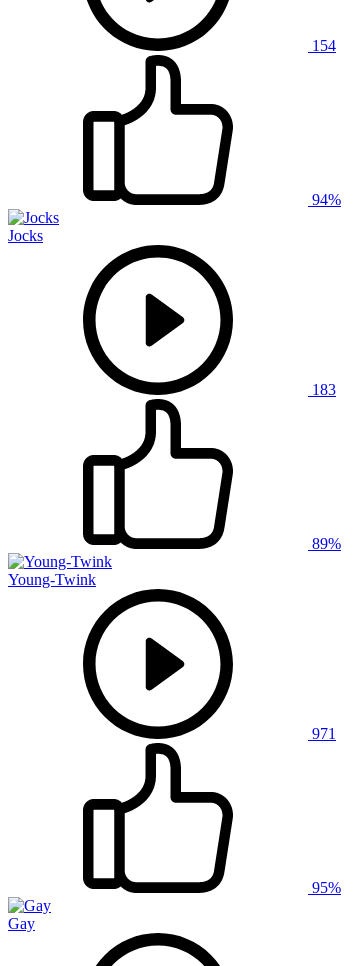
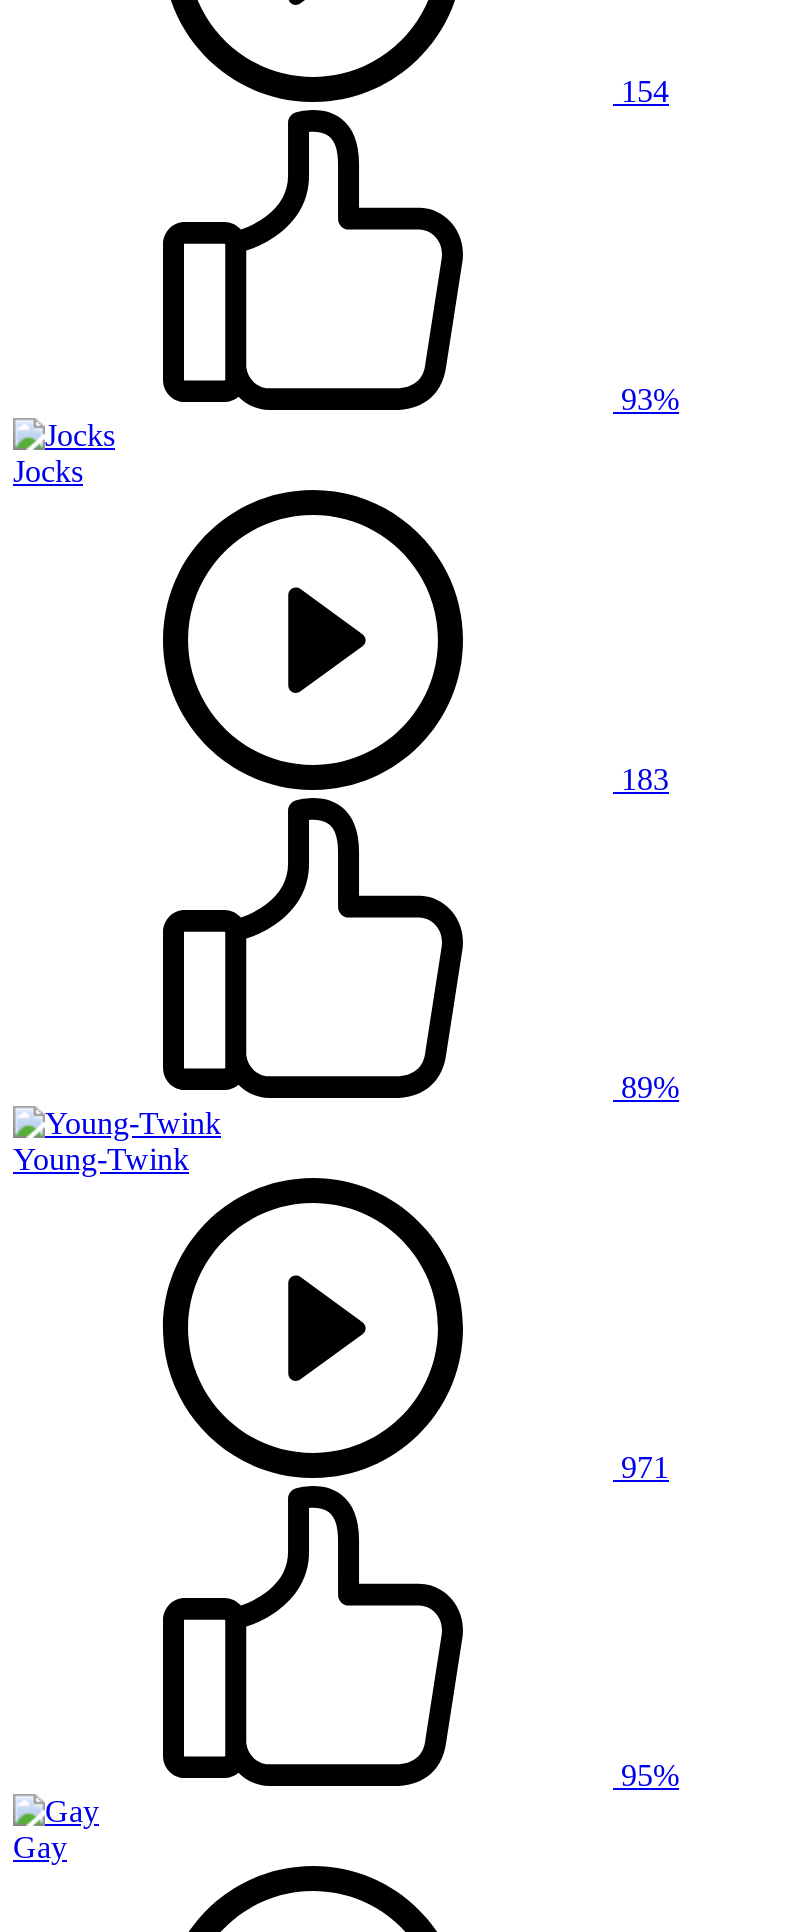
[308,191,341,208] 94% -> [613,382,679,416] 93%

